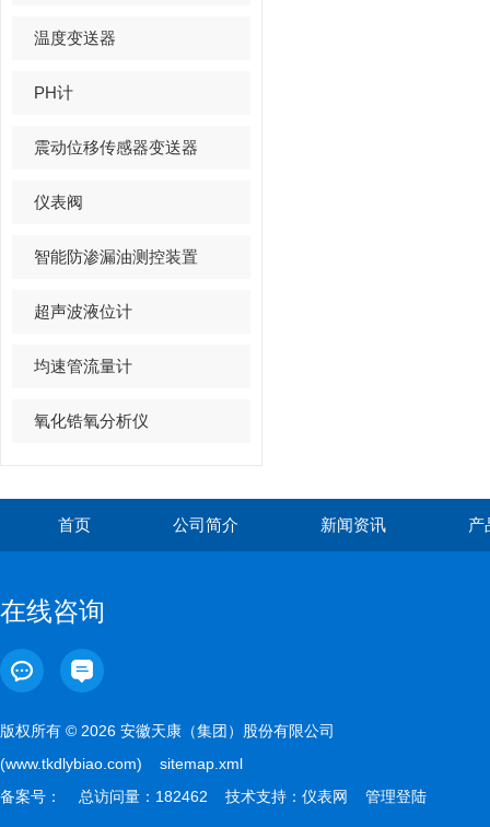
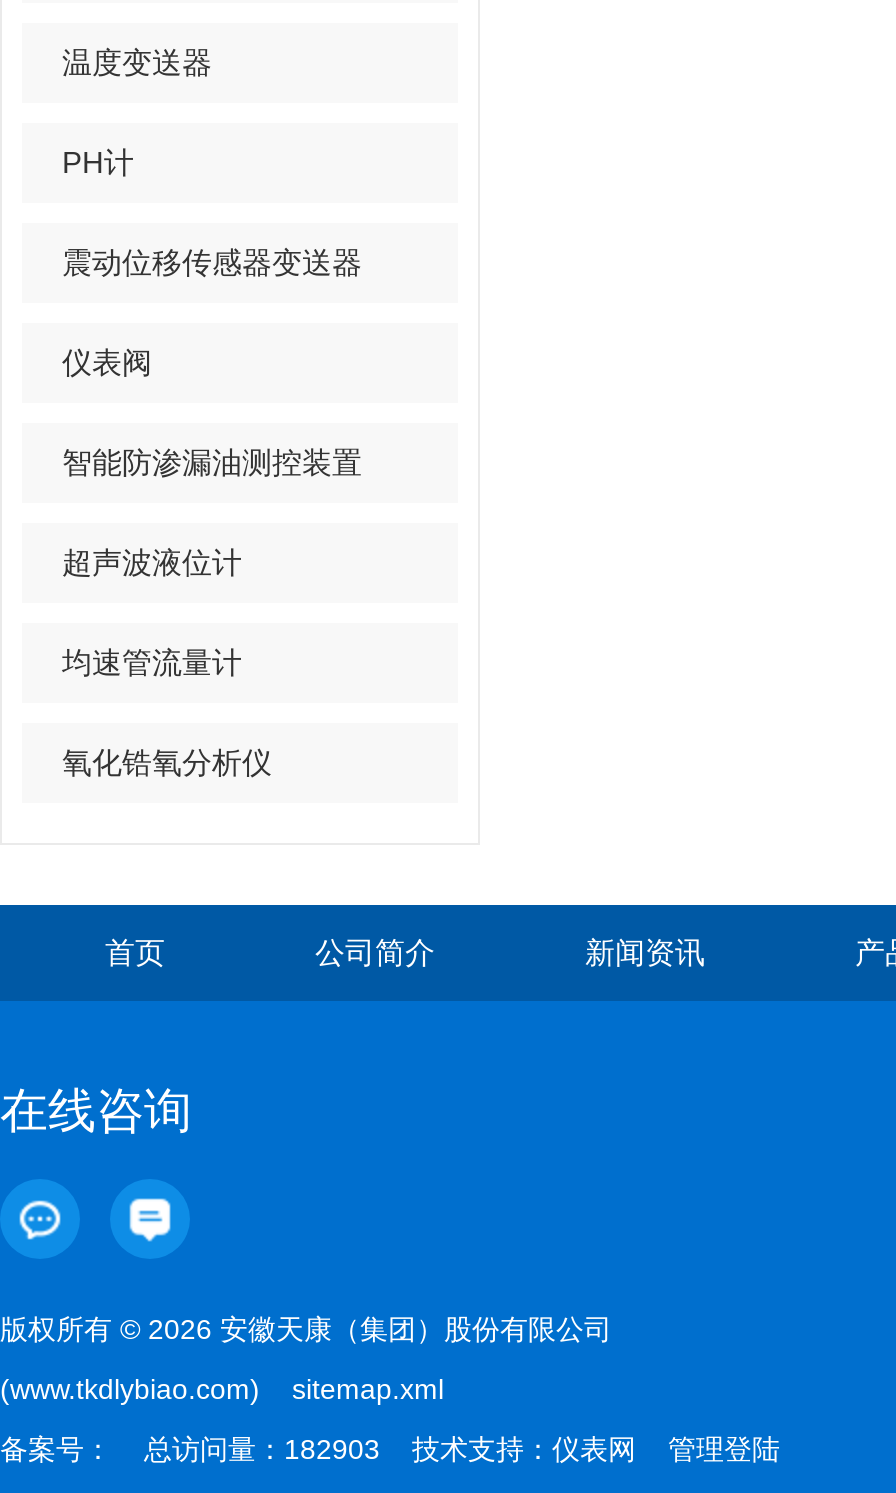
[0,788,348,805] 备案号：总访问量：182462 技术支持：仪表网 -> [0,1433,636,1465] 备案号：总访问量：182903 技术支持：仪表网

